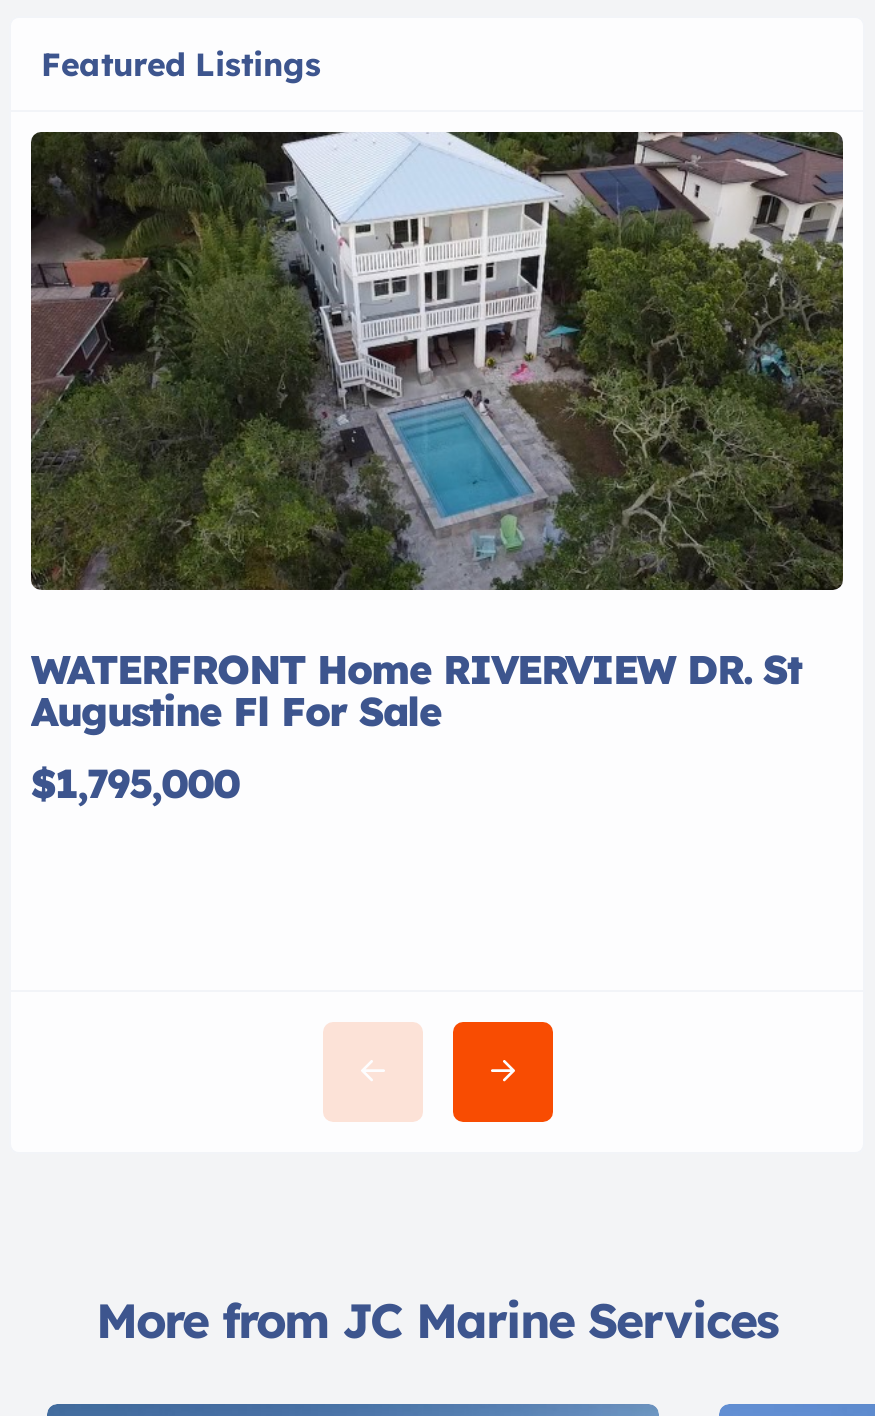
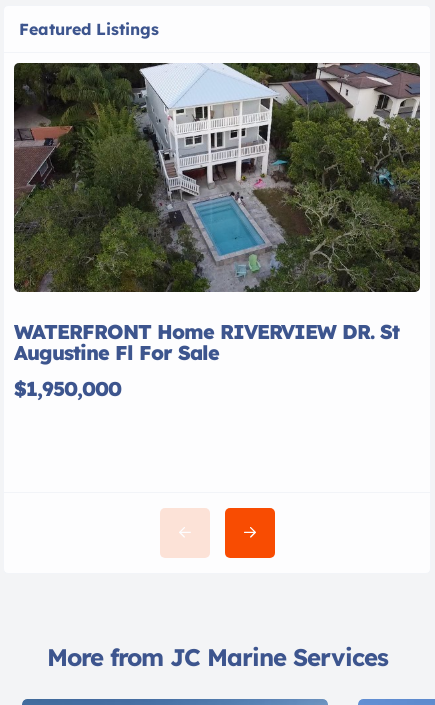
[31,758,239,808] $1,795,000 -> [14,376,121,401] $1,950,000

